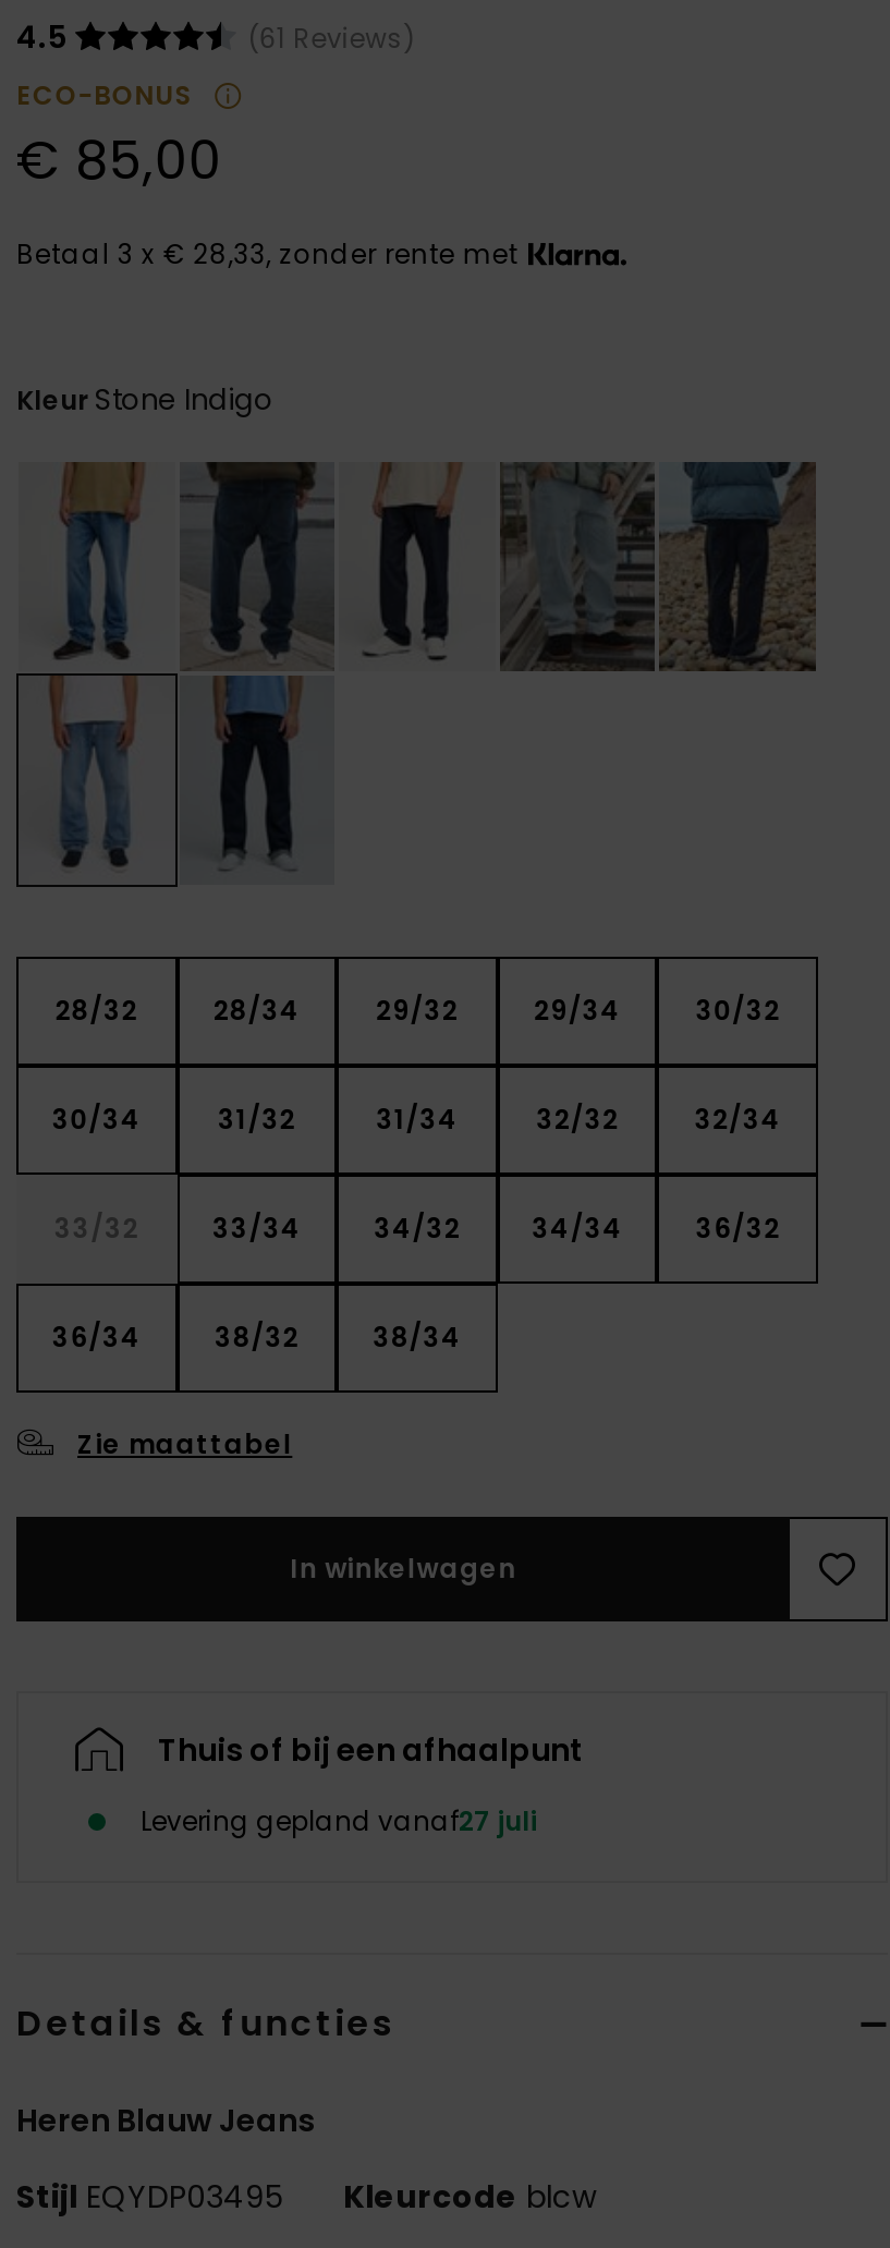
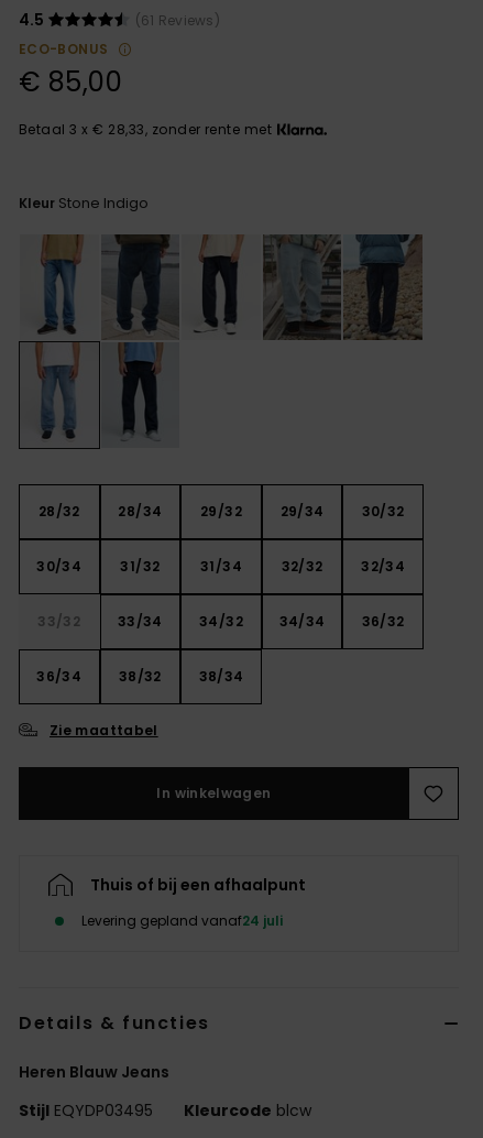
[141,1802,537,1839] Levering gepland vanaf27 juli -> [81,911,283,930] Levering gepland vanaf24 juli

